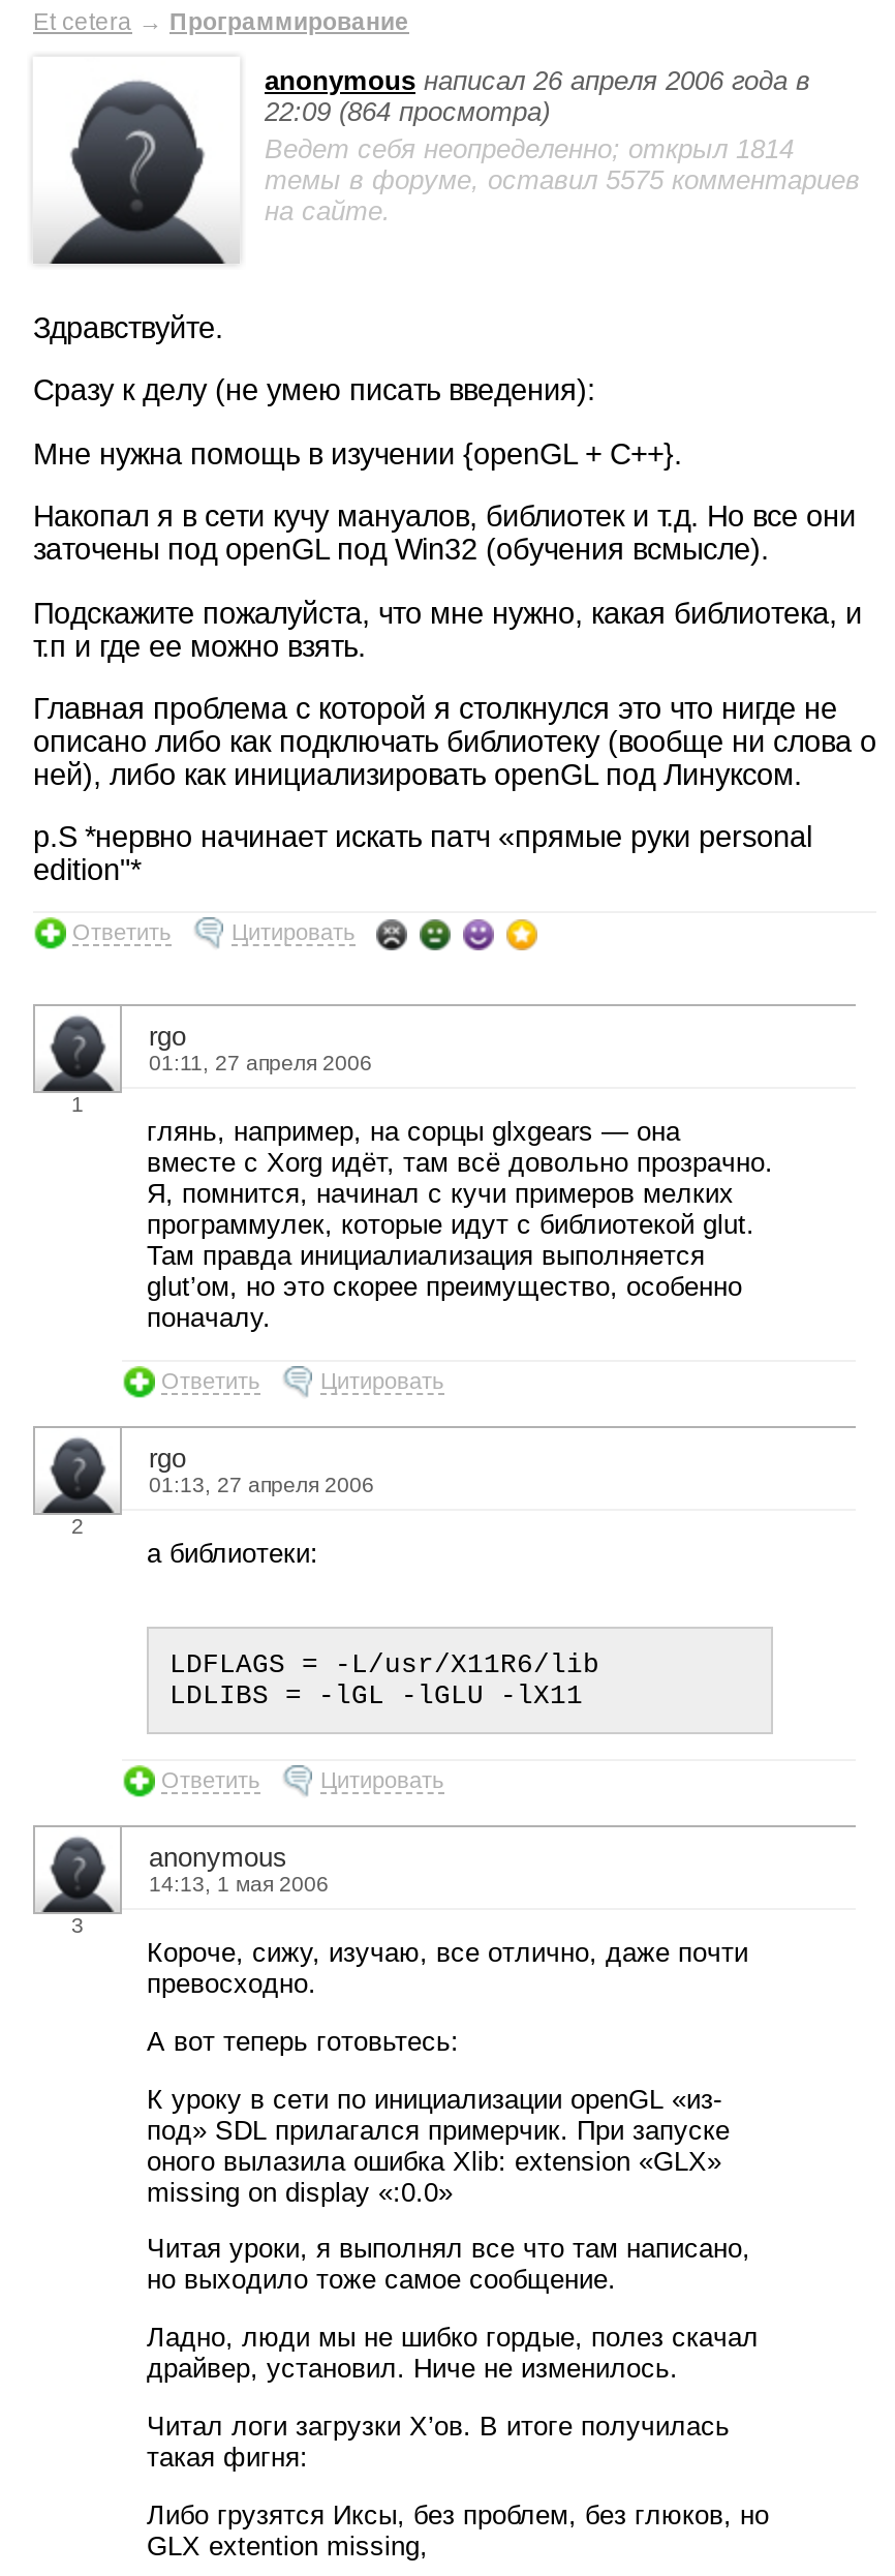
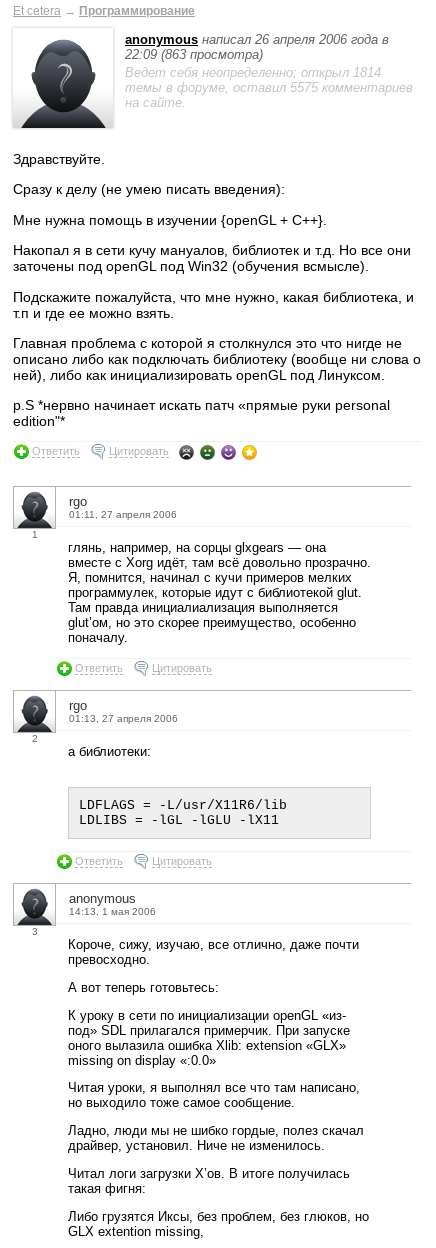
[265,96,550,127] 22:09 (864 просмотра) -> [125,47,263,62] 22:09 (863 просмотра)

